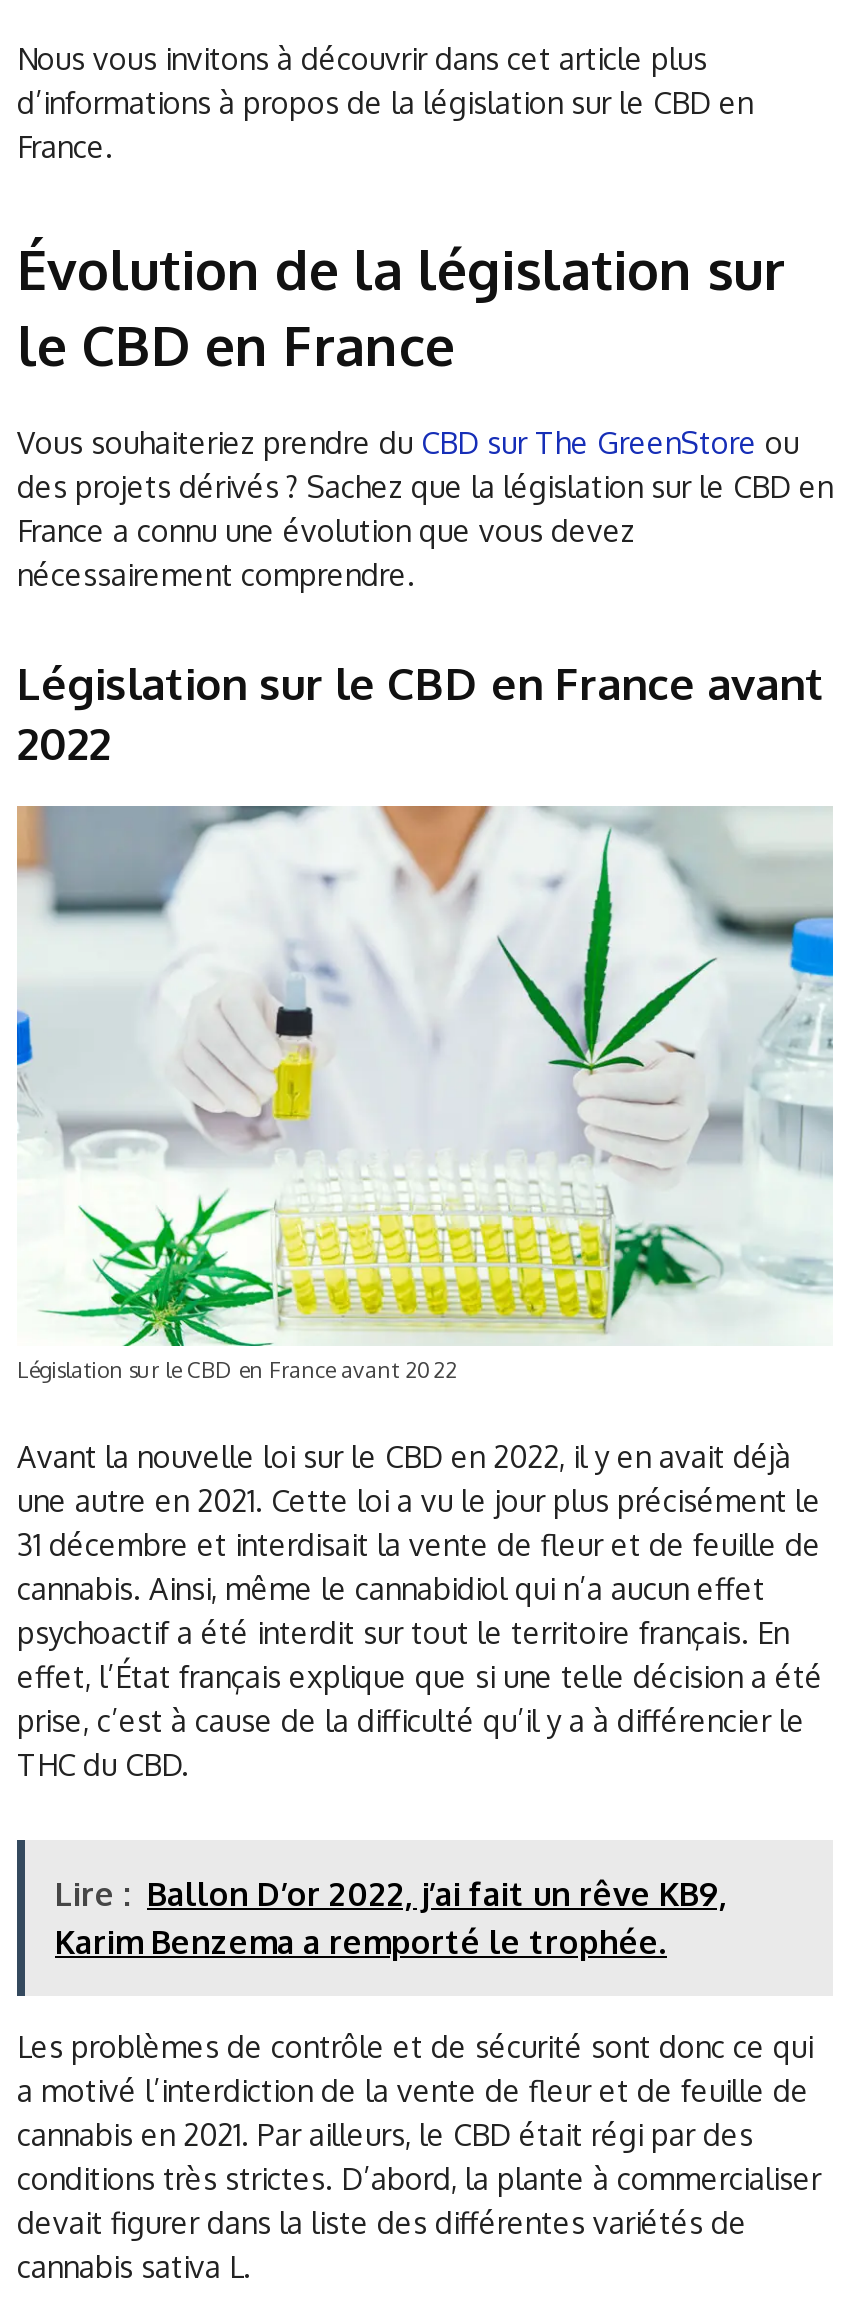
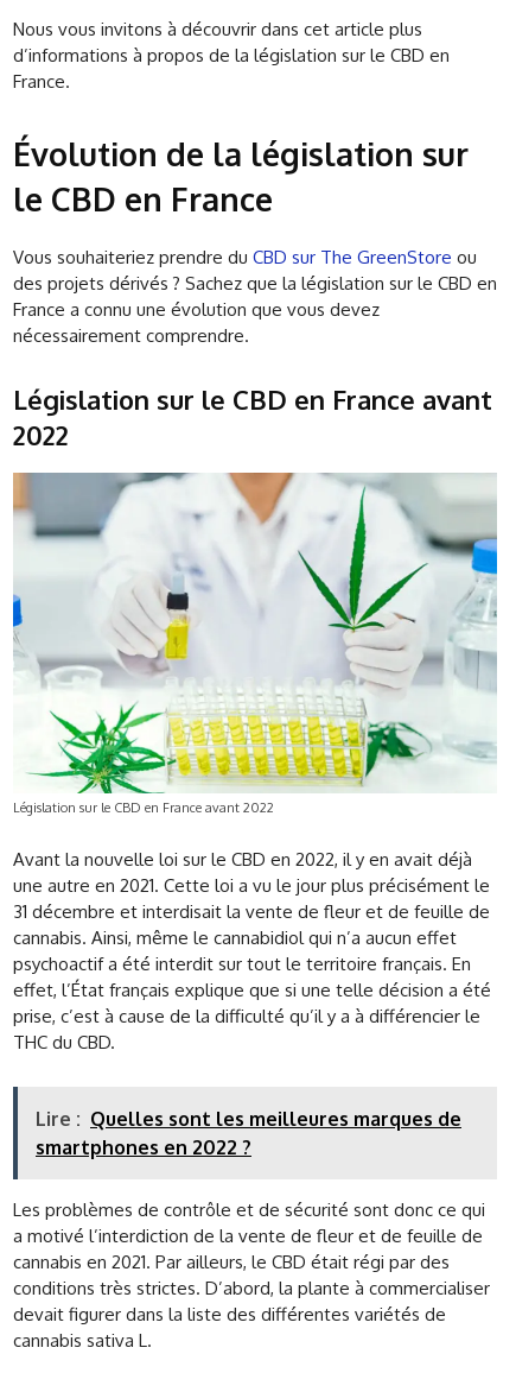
[55,1874,727,1962] Lire : Ballon D’or 2022, j’ai fait un rêve KB9, | Karim Benzema a remporté le trophée. -> [36,1107,461,1159] Lire : Quelles sont les meilleures marques de | smartphones en 2022 ?

